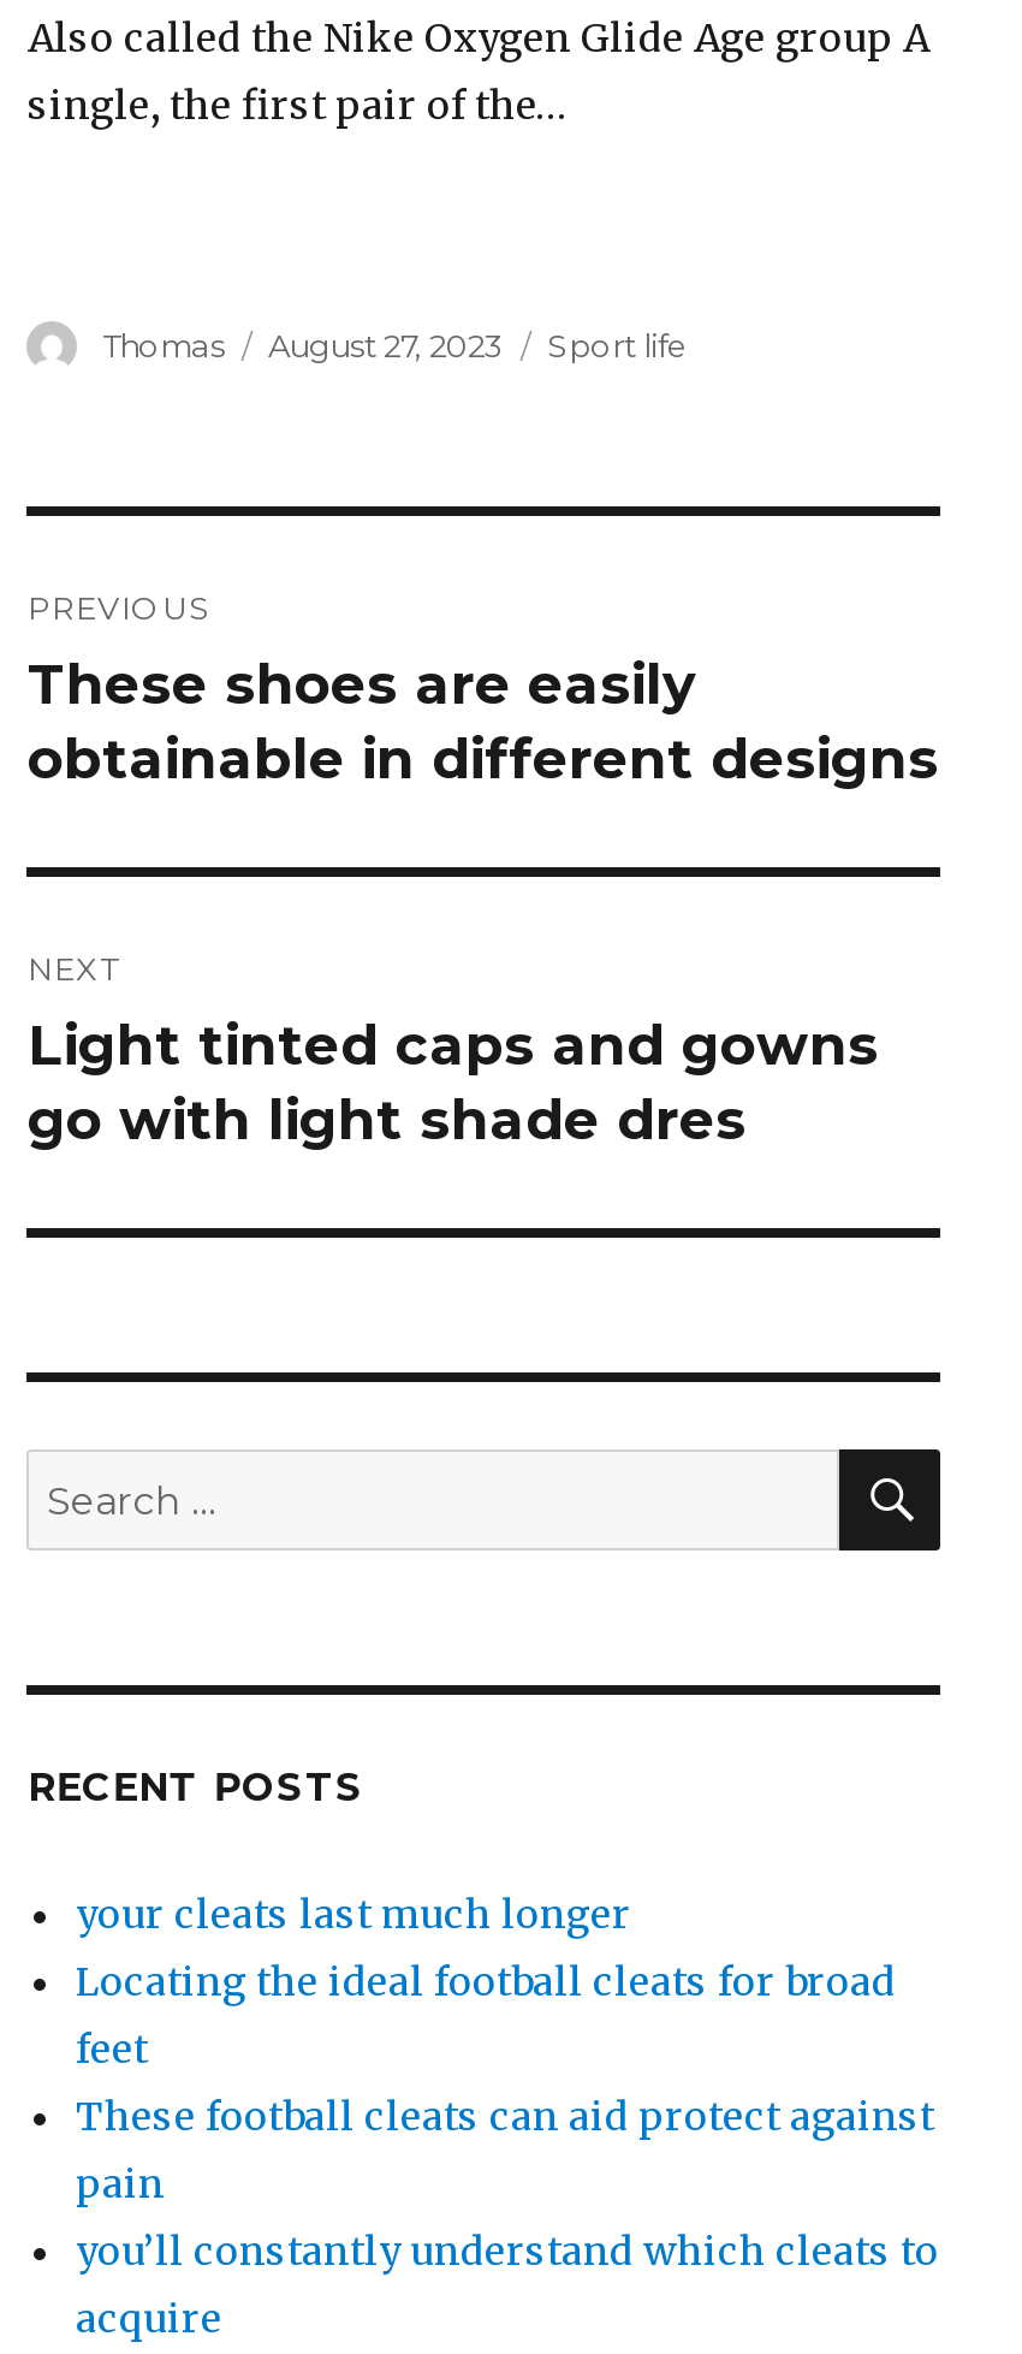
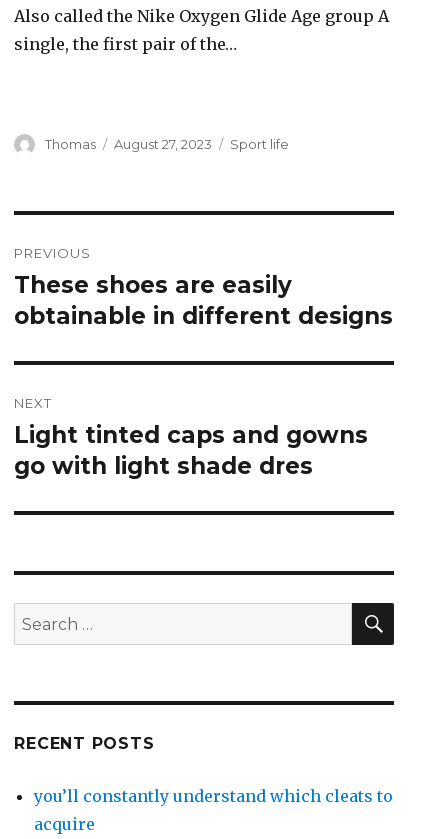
[76,1889,934,2207] your cleats last much longer | Locating the ideal football cleats for broad | feet | These football cleats can aid protect against | pain -> none

